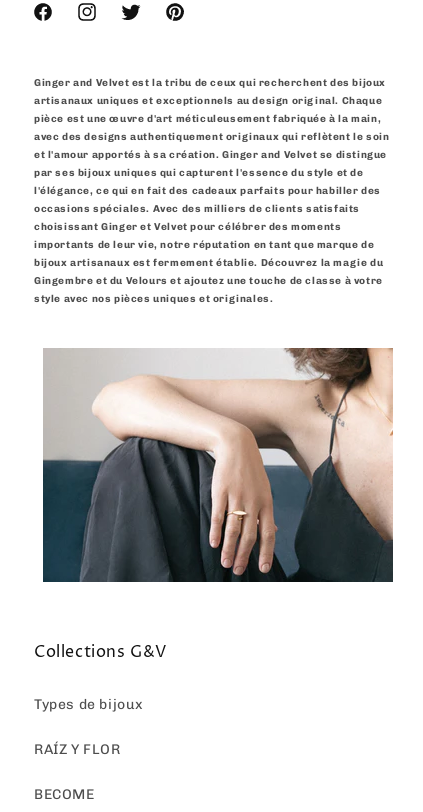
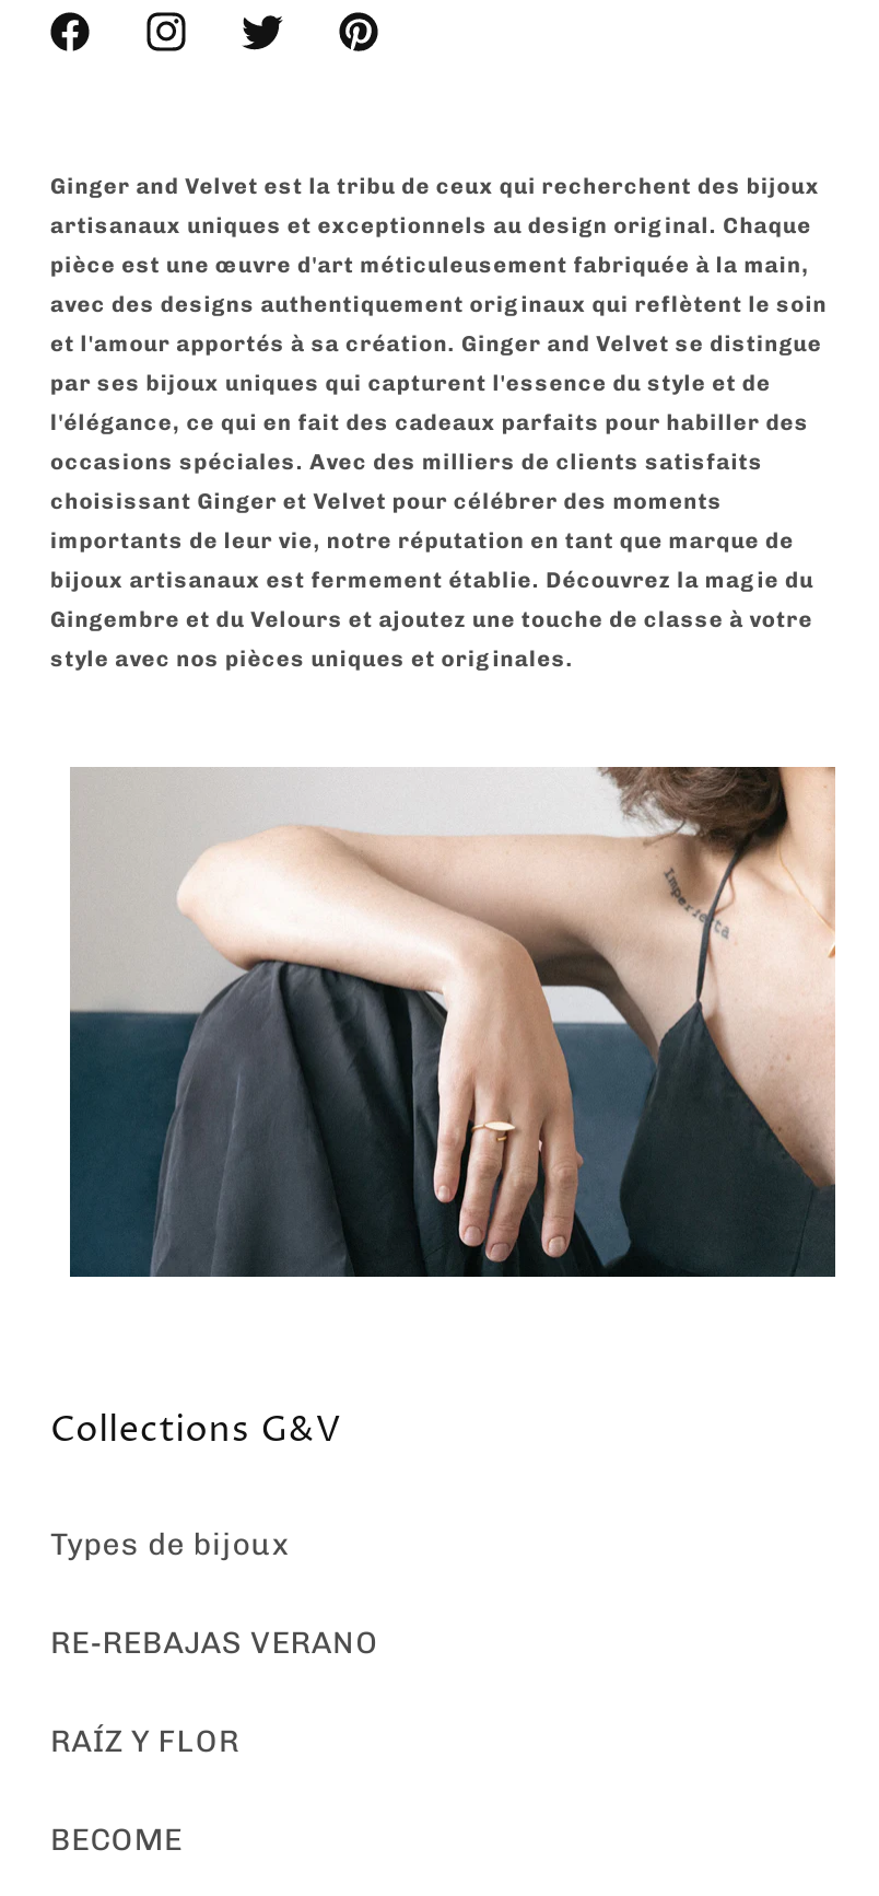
none -> [50,1625,379,1662] RE-REBAJAS VERANO

